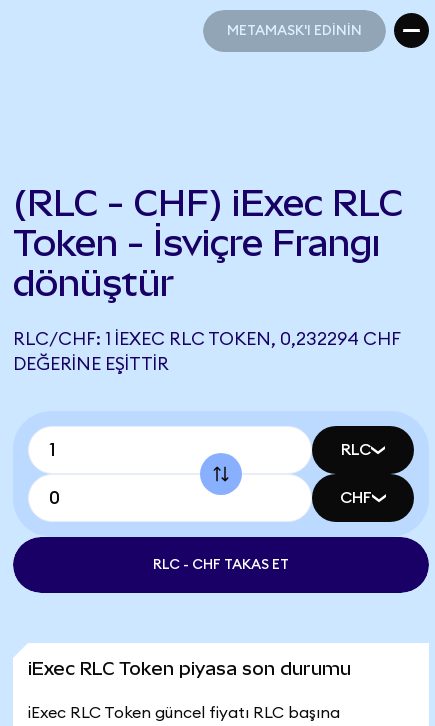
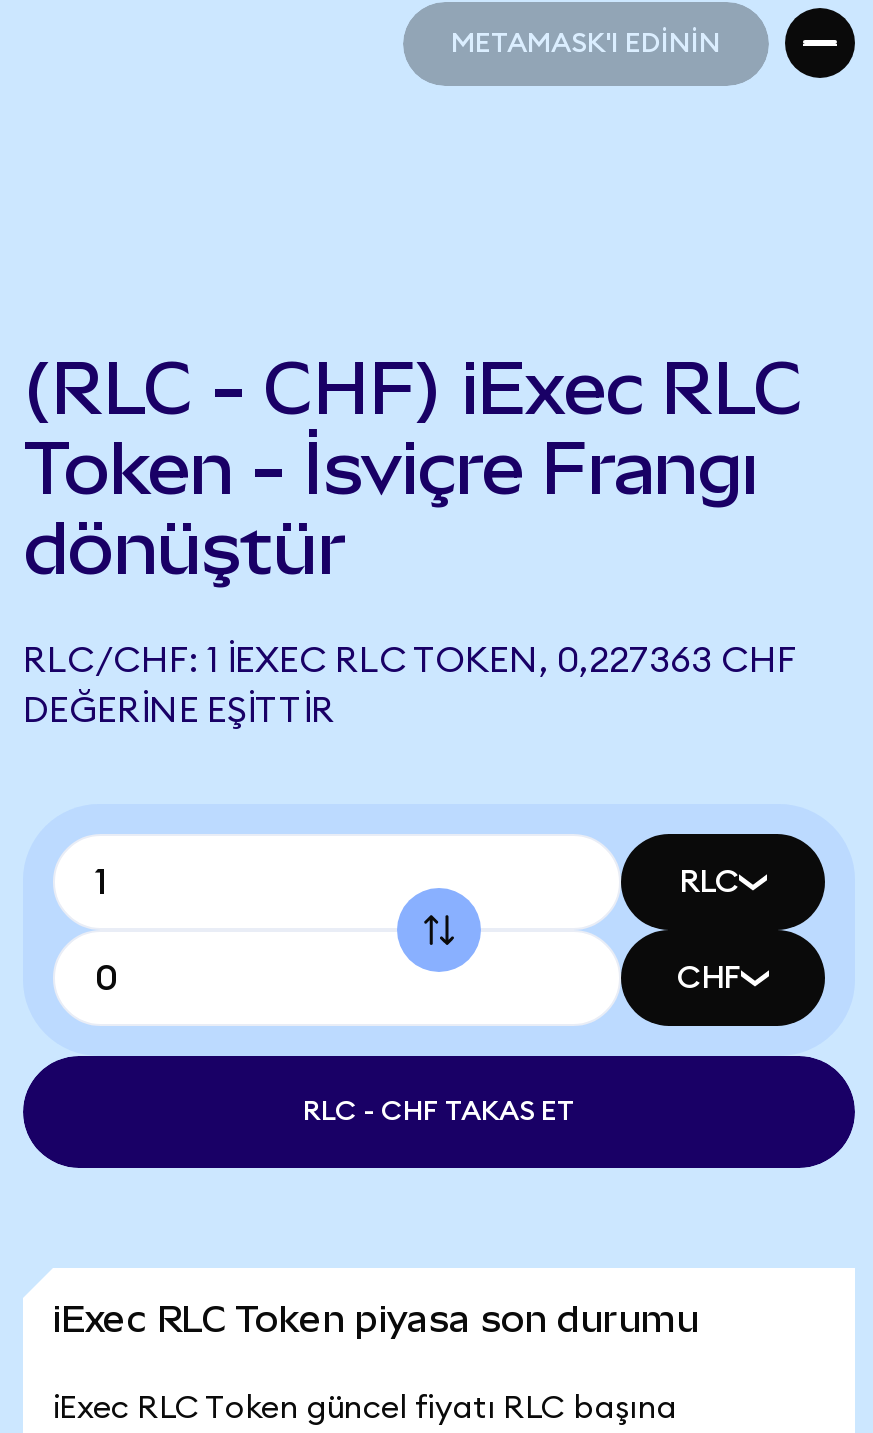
[13,330,400,348] RLC/CHF: 1 IEXEC RLC TOKEN, 0,232294 CHF -> [23,642,795,678] RLC/CHF: 1 IEXEC RLC TOKEN, 0,227363 CHF

